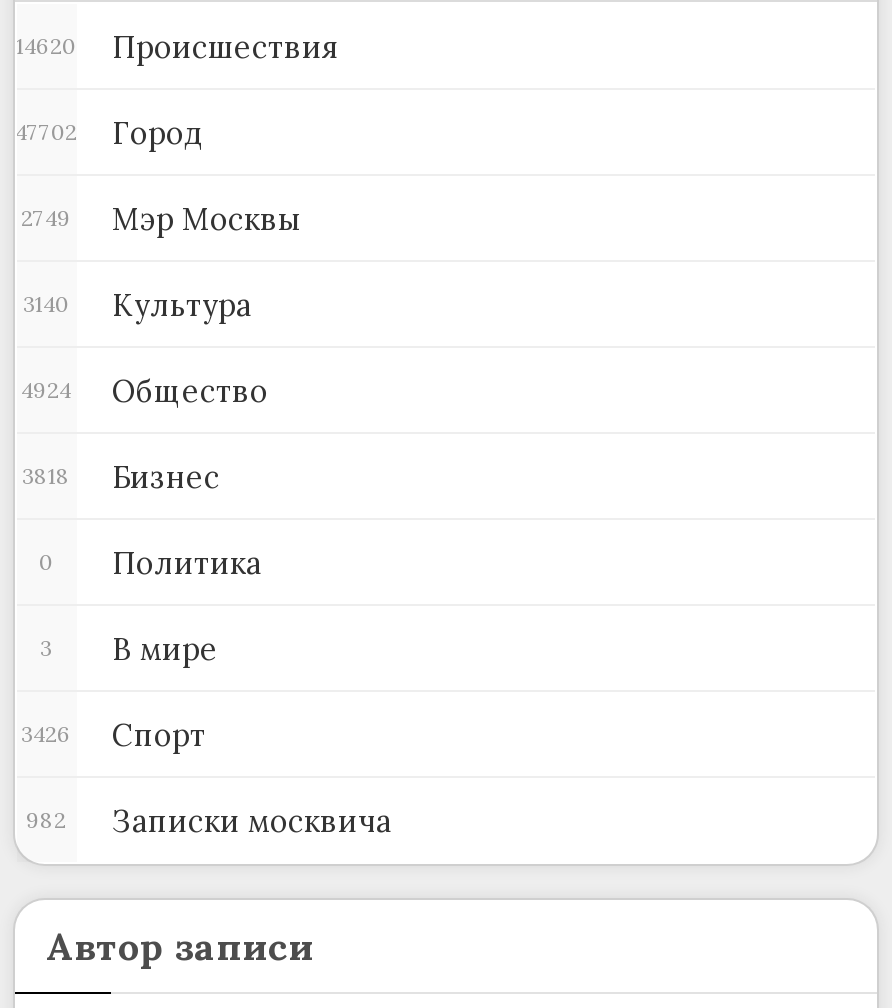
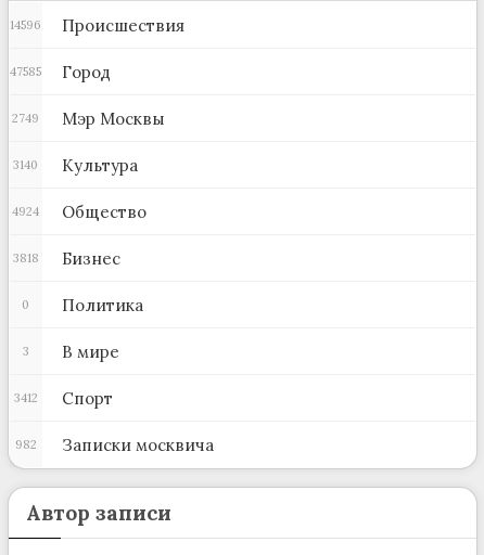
[16,28,338,66] 14620 Происшествия -> [10,15,184,36] 14596 Происшествия
[15,114,202,152] 47702 Город -> [10,62,110,82] 47585 Город
[21,716,206,754] 3426 Спорт -> [14,388,112,408] 3412 Спорт

